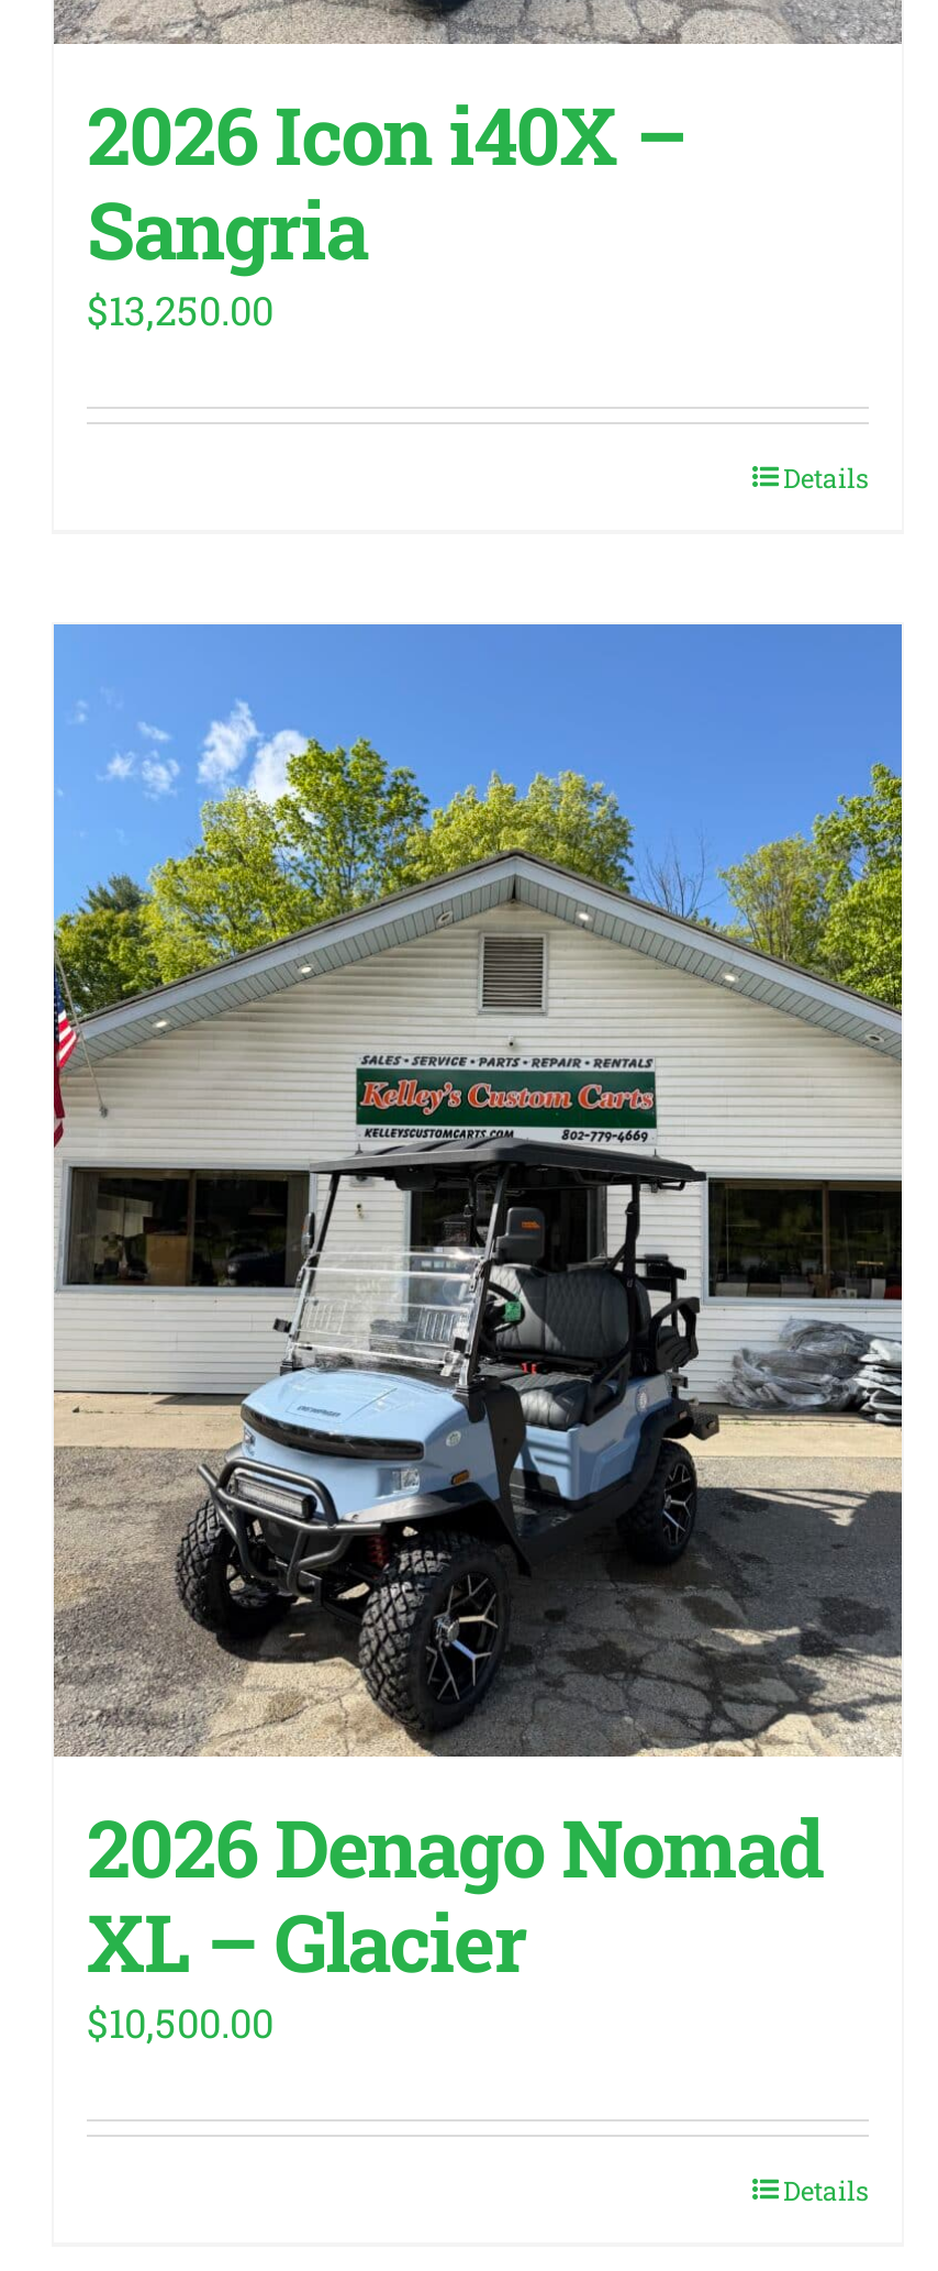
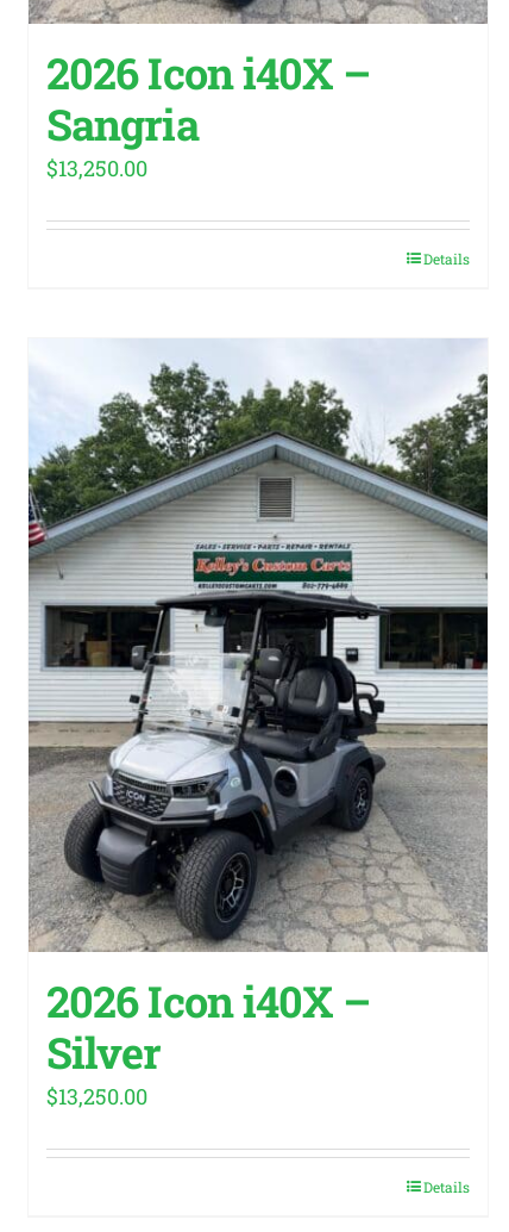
[52,622,904,2049] [image] | 2026 Denago Nomad | XL – Glacier | $10,500.00 -> [27,338,489,1110] [image] | 2026 Icon i40X – | Silver | $13,250.00

